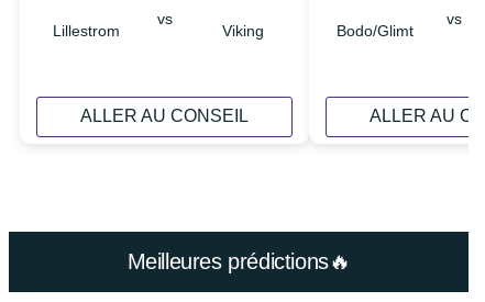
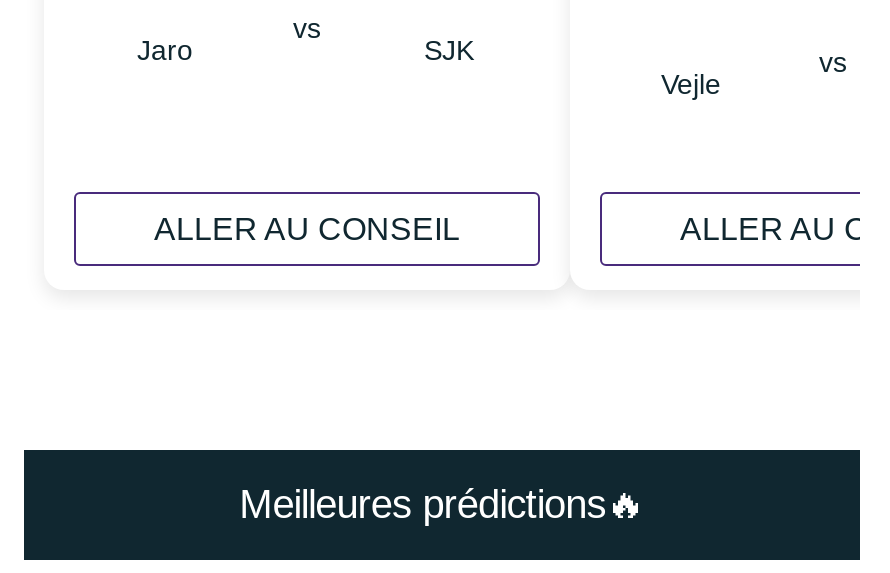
[53,21,120,39] Lillestrom -> [137,33,193,65] Jaro
[222,21,263,39] Viking -> [424,33,474,65] SJK
[337,21,414,39] Bodo/Glimt -> [661,67,721,99] Vejle

